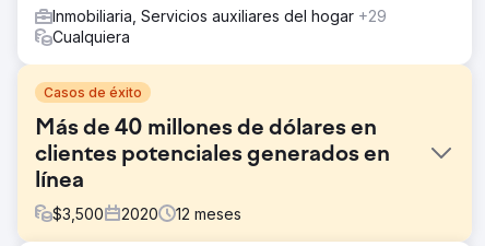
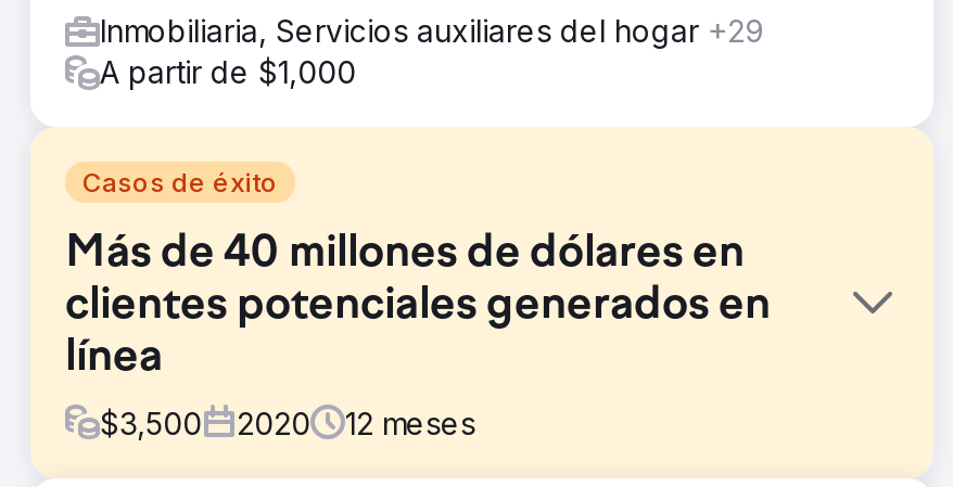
[52,27,130,45] Cualquiera -> [100,52,356,89] A partir de $1,000

